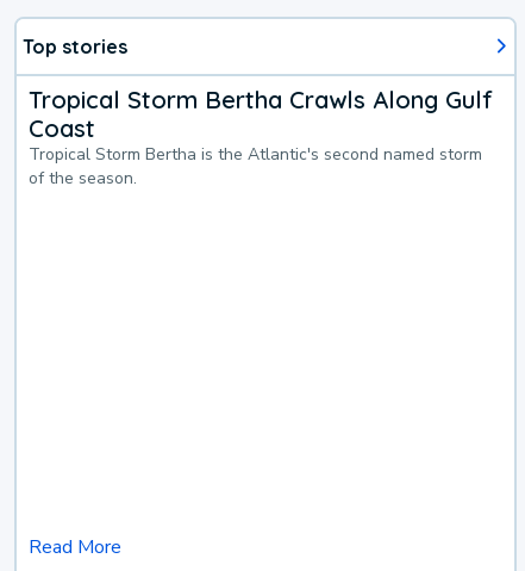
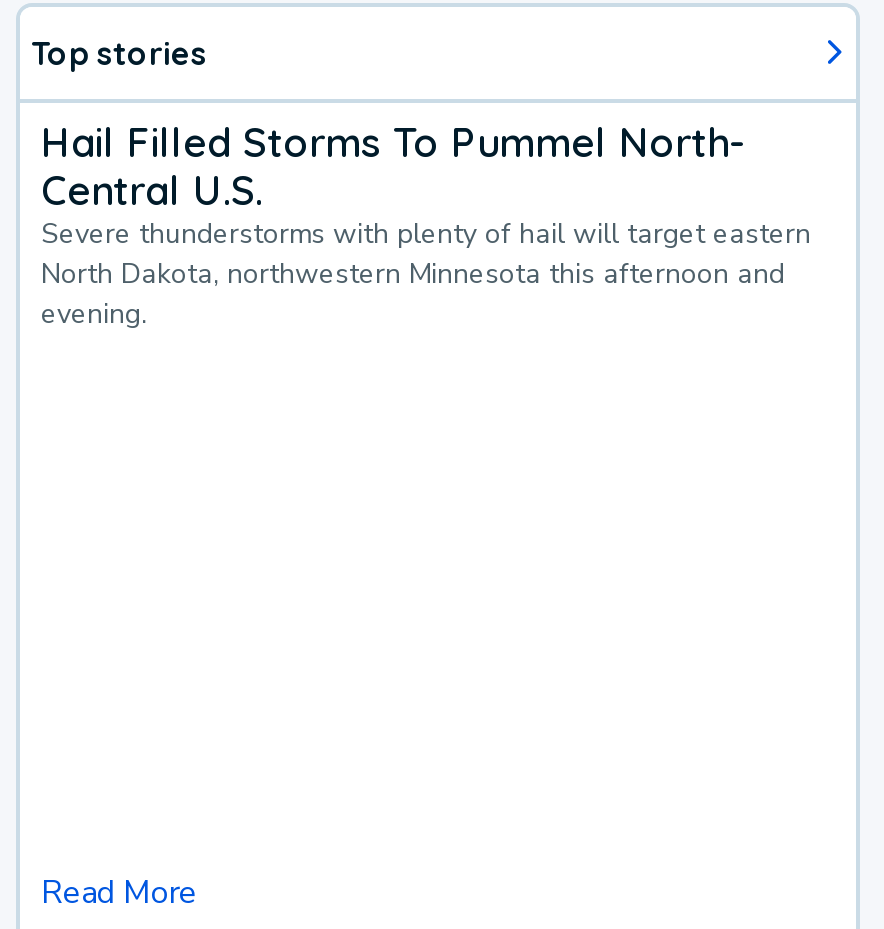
[29,84,493,189] Tropical Storm Bertha Crawls Along Gulf | Coast | Tropical Storm Bertha is the Atlantic's second named storm | of the season. -> [41,116,811,332] Hail Filled Storms To Pummel North- | Central U.S. | Severe thunderstorms with plenty of hail will target eastern | North Dakota, northwestern Minnesota this afternoon and | evening.

